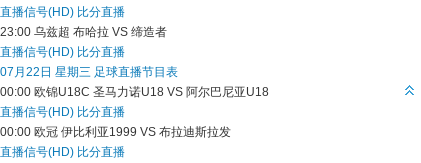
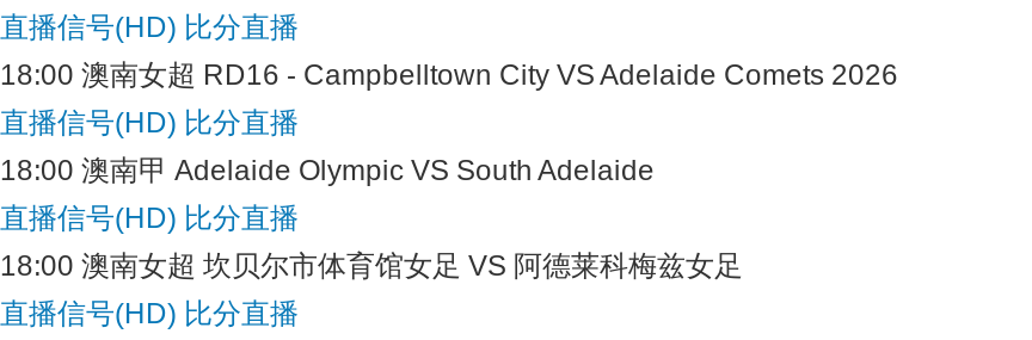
[0,25,167,39] 23:00 乌兹超布哈拉 VS 缔造者 -> [0,58,898,92] 18:00 澳南女超RD16 - Campbelltown City VS Adelaide Comets 2026
[0,65,269,99] 07月22日 星期三 足球直播节目表 | 00:00 欧锦U18C圣马力诺U18 VS 阿尔巴尼亚U18 -> [0,154,655,187] 18:00 澳南甲Adelaide Olympic VS South Adelaide
[0,125,231,139] 00:00 欧冠伊比利亚1999 VS 布拉迪斯拉发 -> [0,249,743,283] 18:00 澳南女超坎贝尔市体育馆女足 VS 阿德莱科梅兹女足

